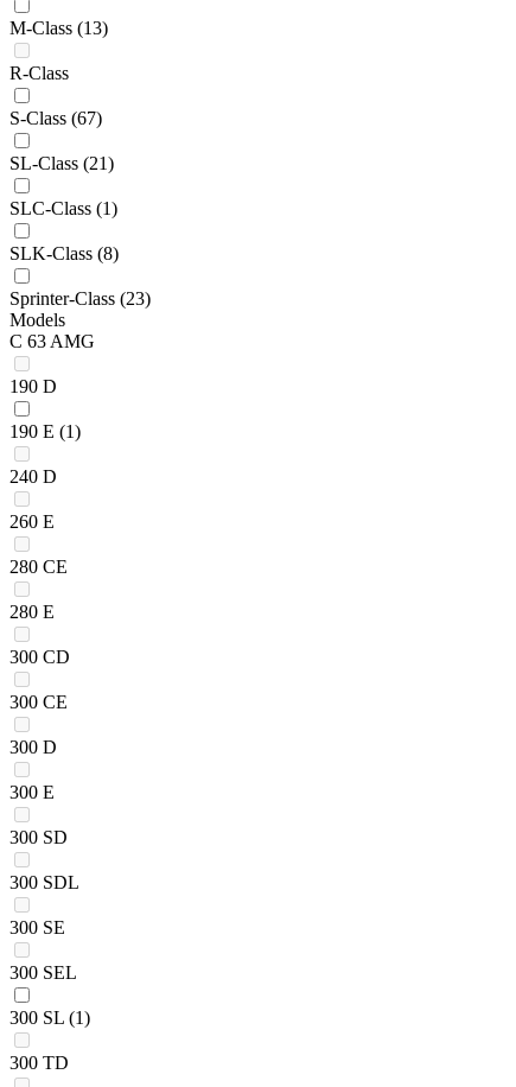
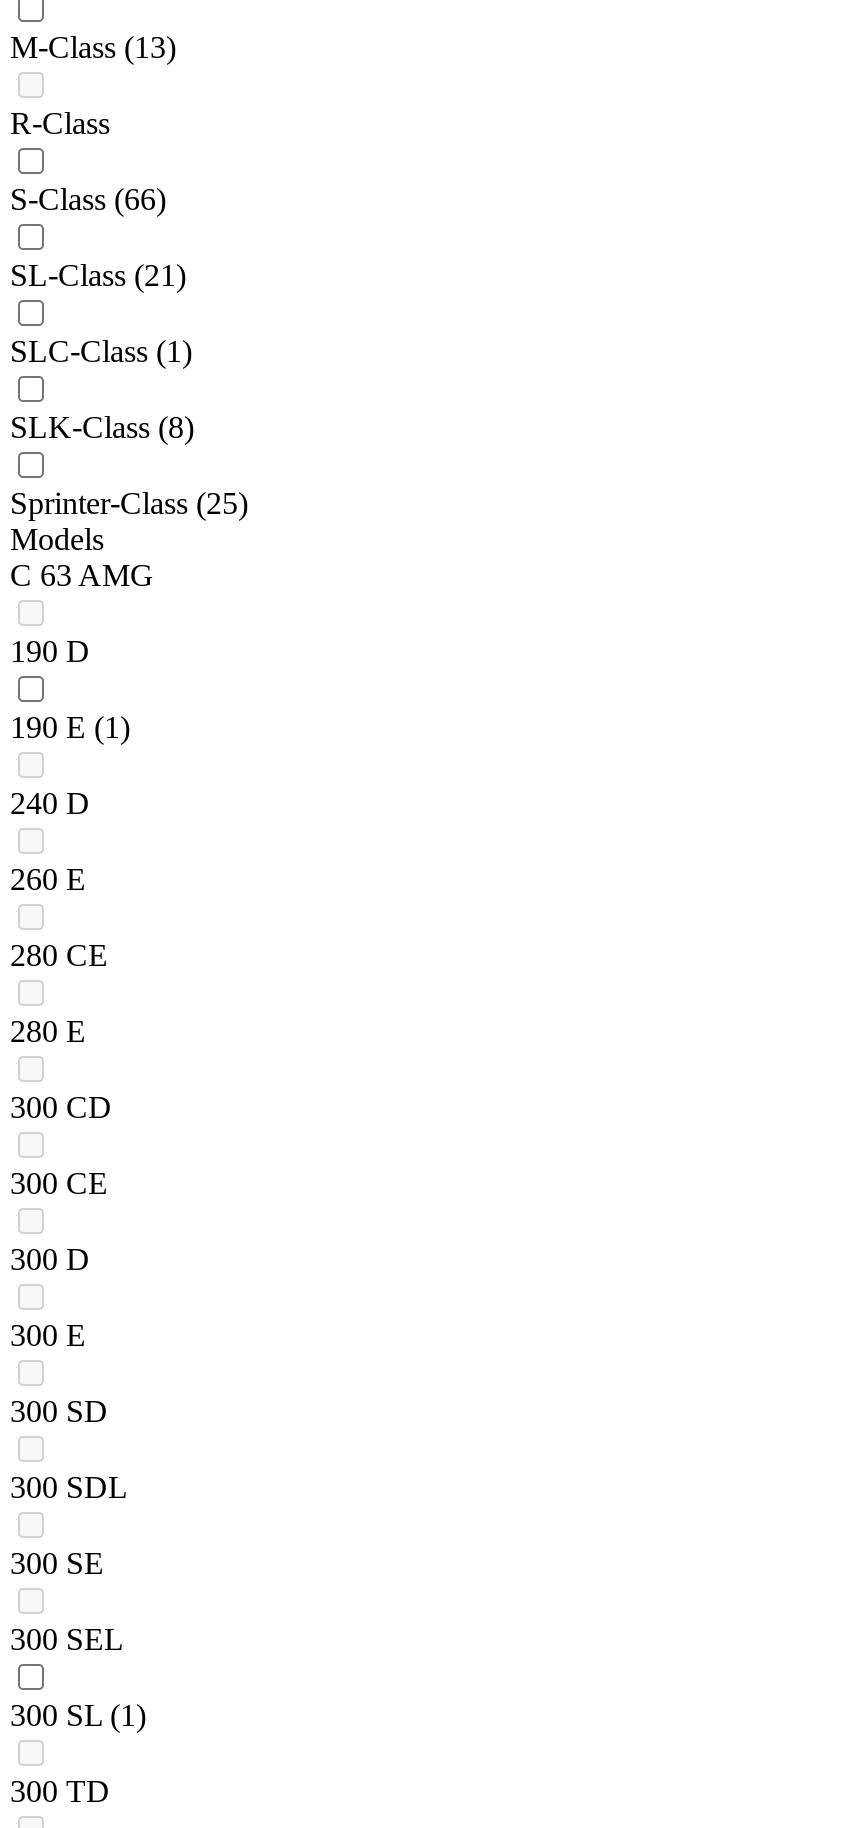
[9,108,102,129] S-Class (67) -> [10,183,166,217] S-Class (66)
[9,289,151,309] Sprinter-Class (23) -> [10,487,248,521] Sprinter-Class (25)

